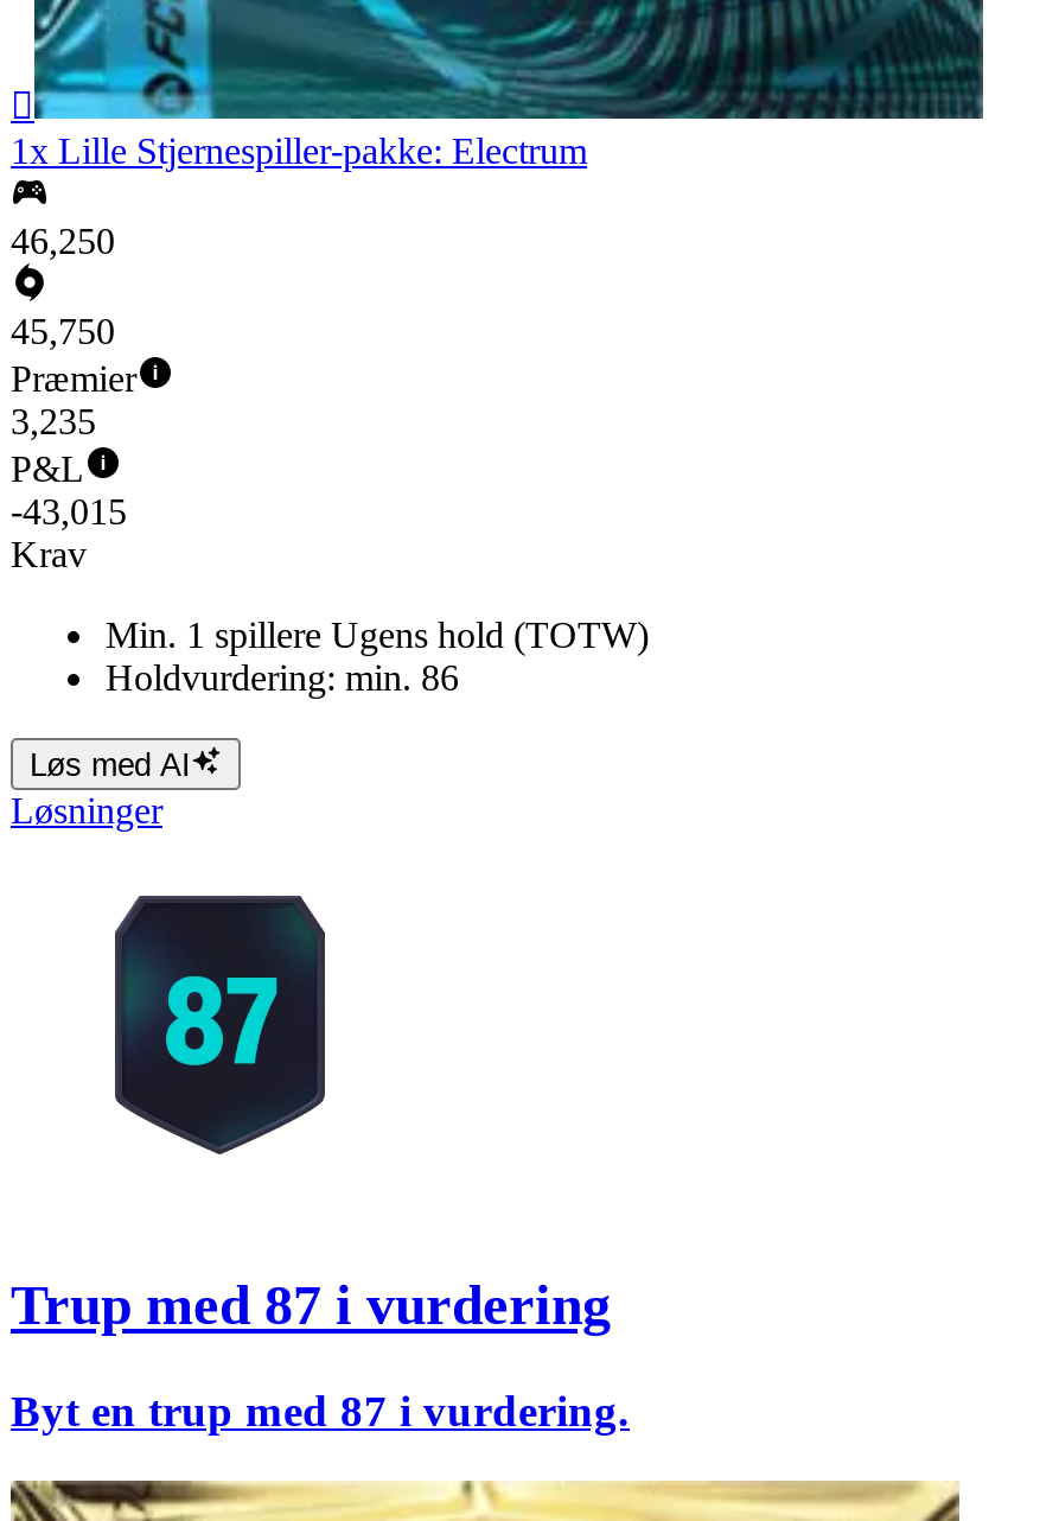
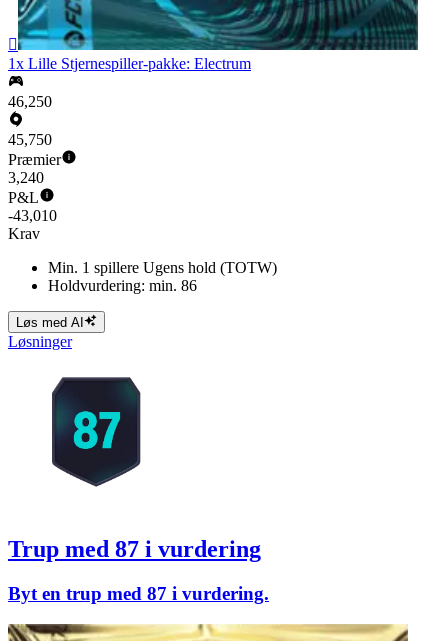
[11,400,96,440] 3,235 -> [8,169,44,186] 3,240
[11,490,127,531] -43,015 -> [8,207,57,224] -43,010

